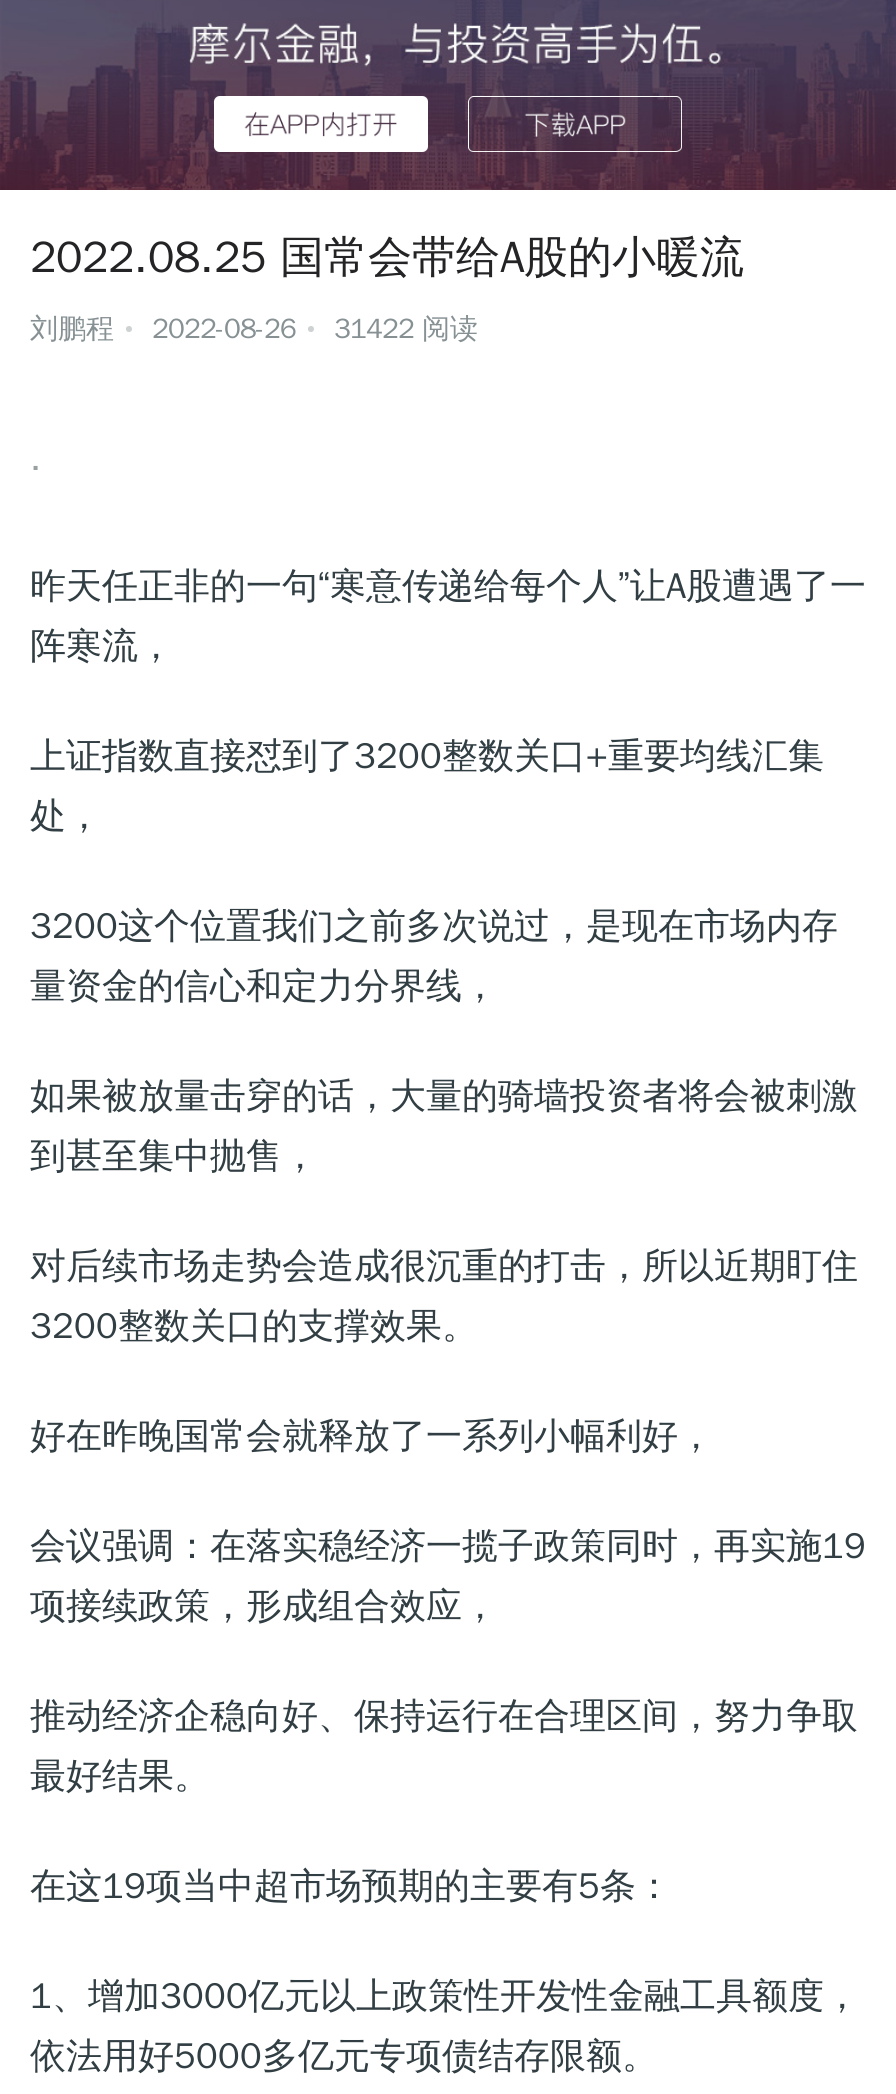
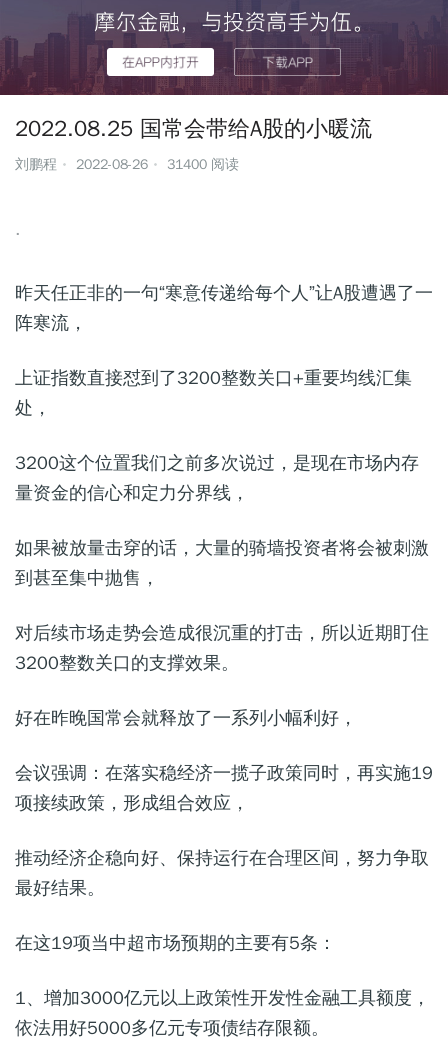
[326,312,478,346] 31422阅读 -> [163,156,239,173] 31400阅读

